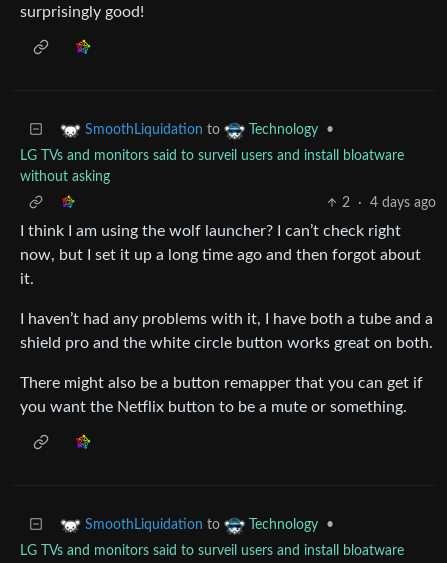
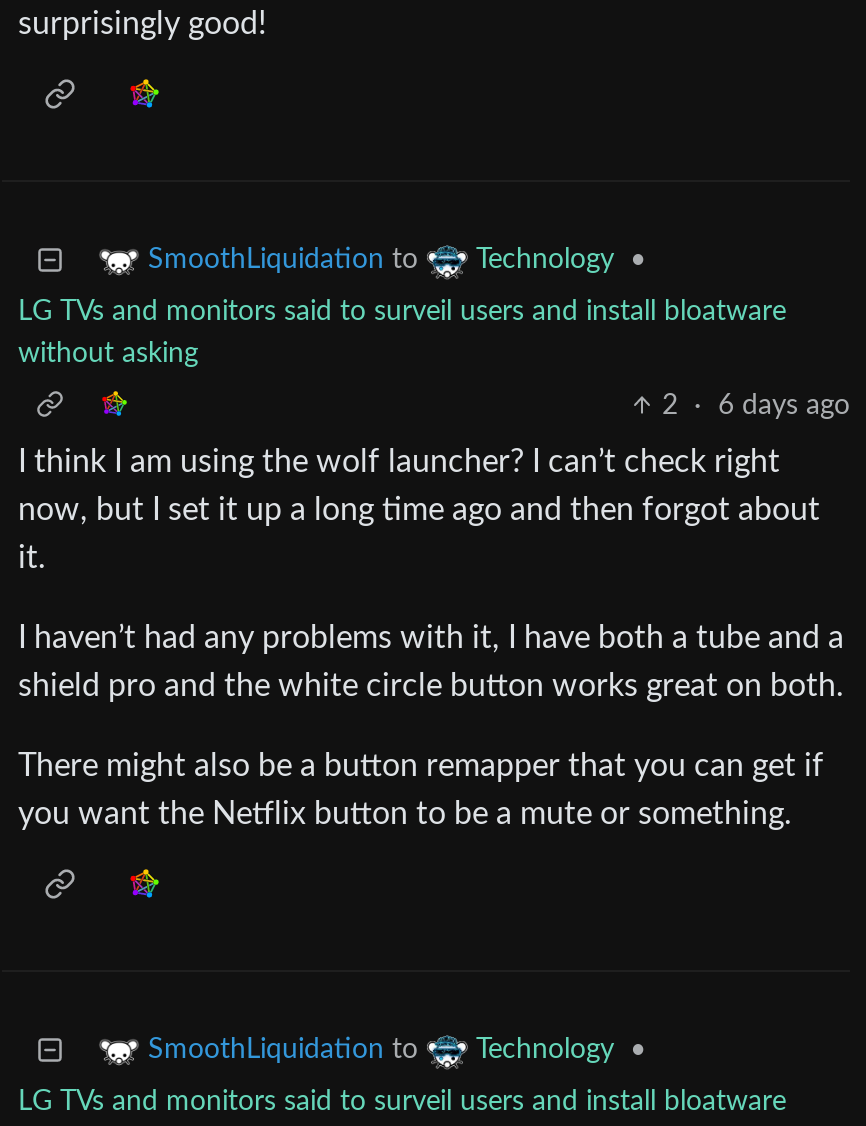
[342,196,436,210] 2 · 4 days ago -> [662,392,850,420] 2 · 6 days ago

